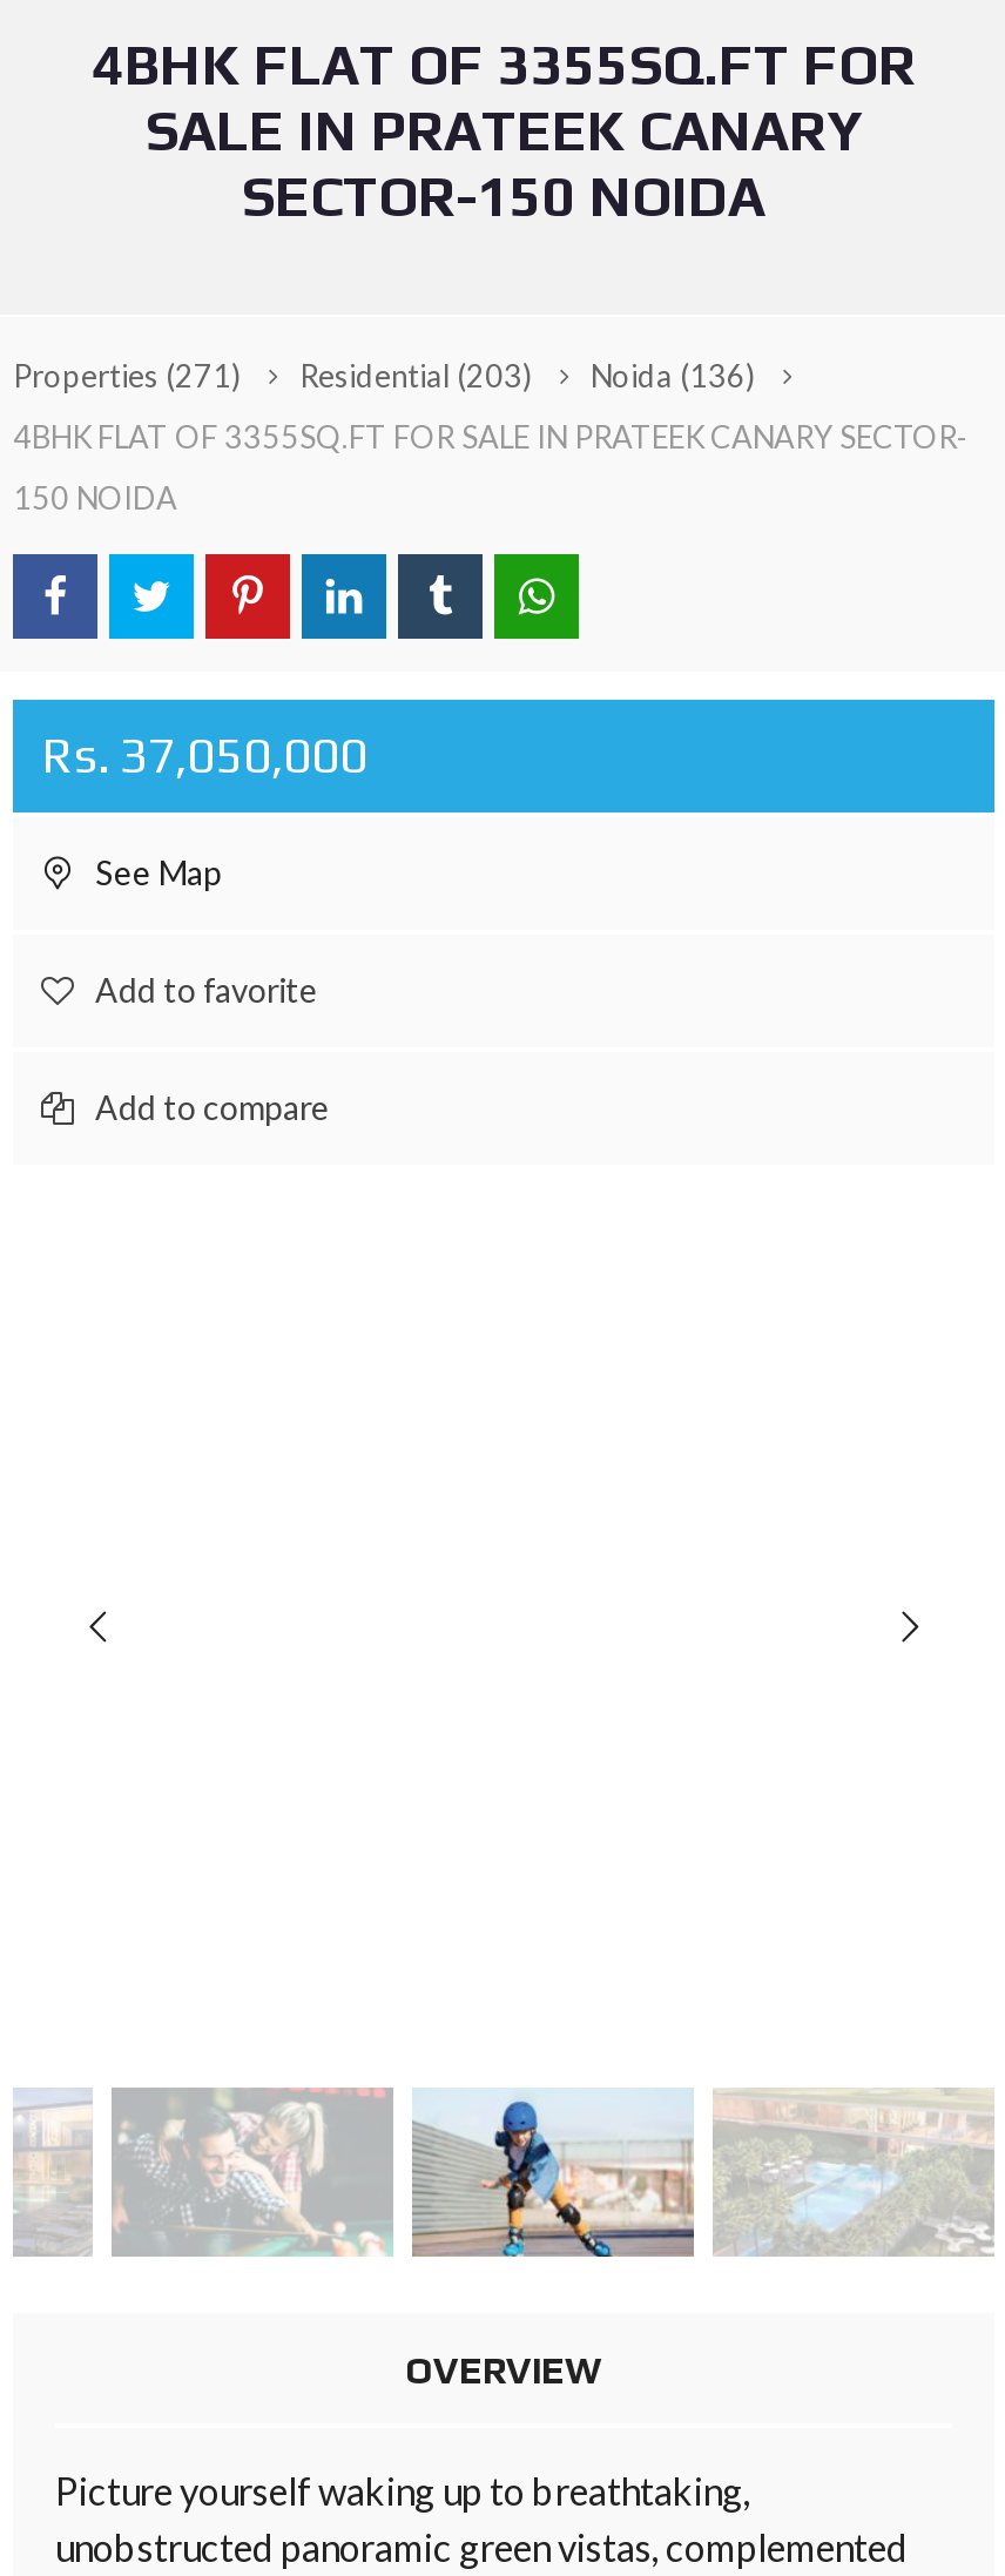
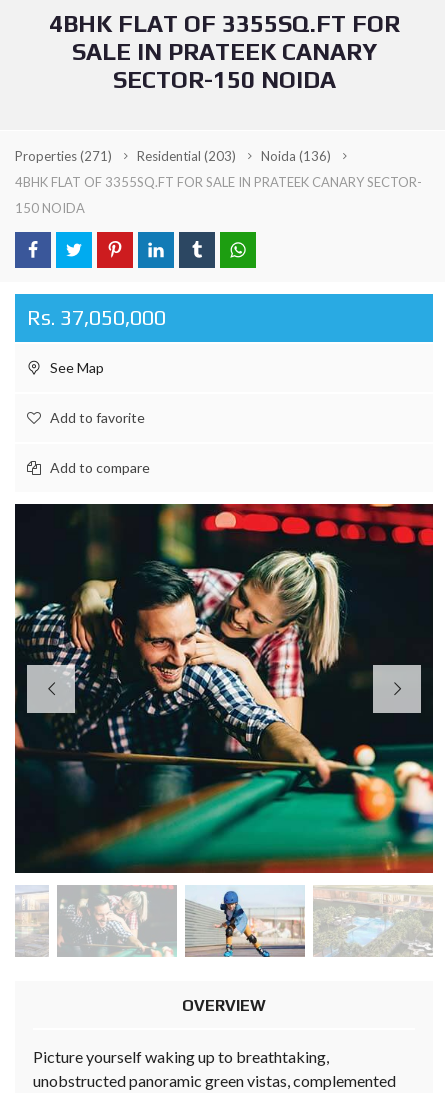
none -> [14,503,434,874] [image]

